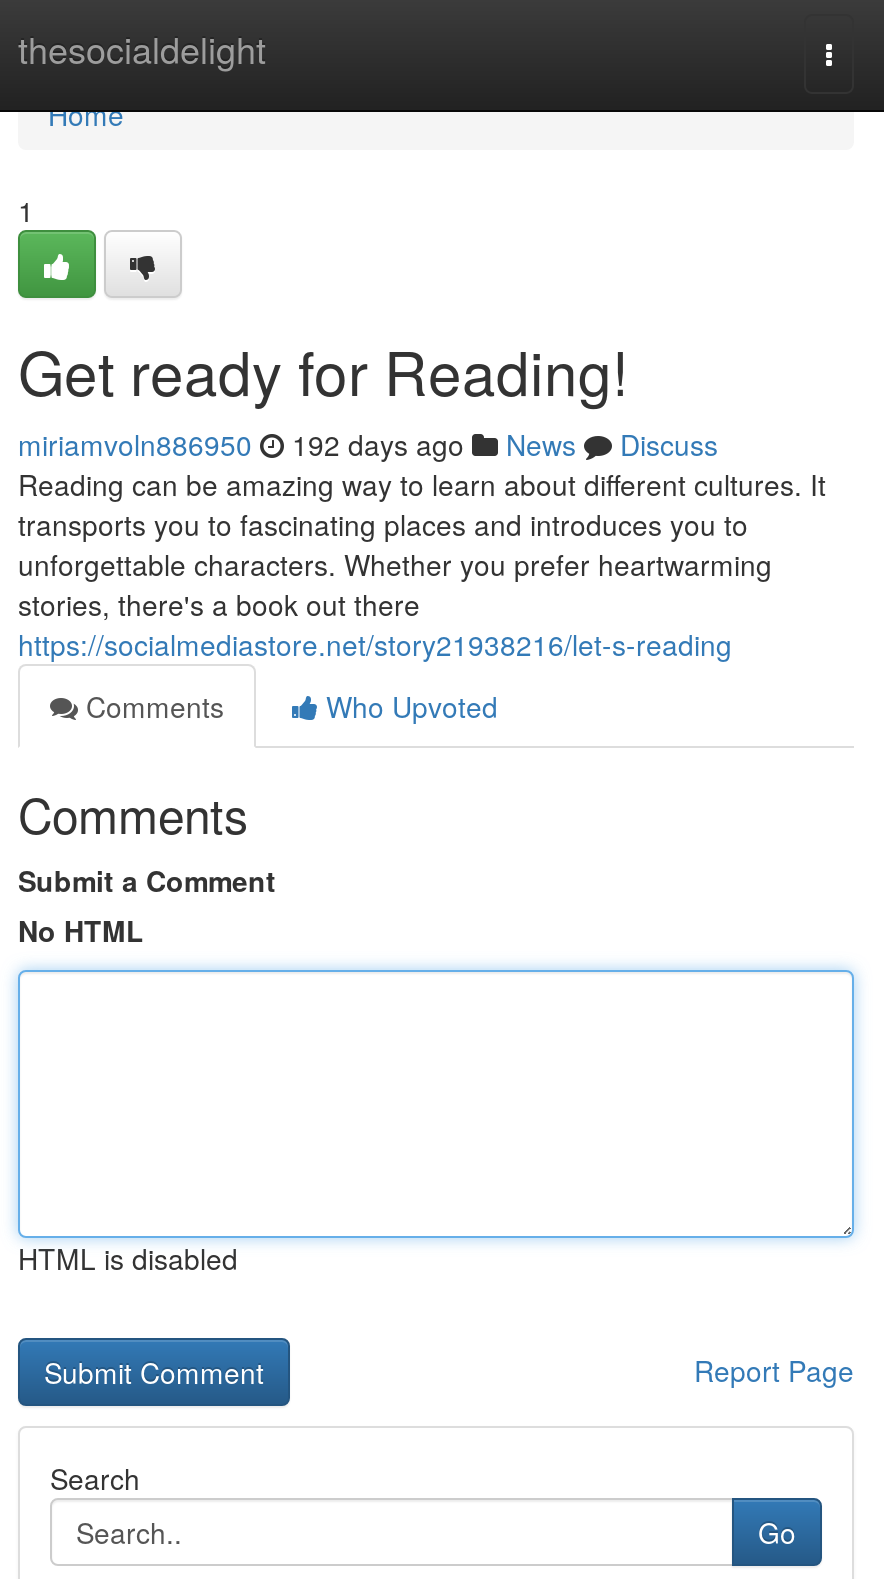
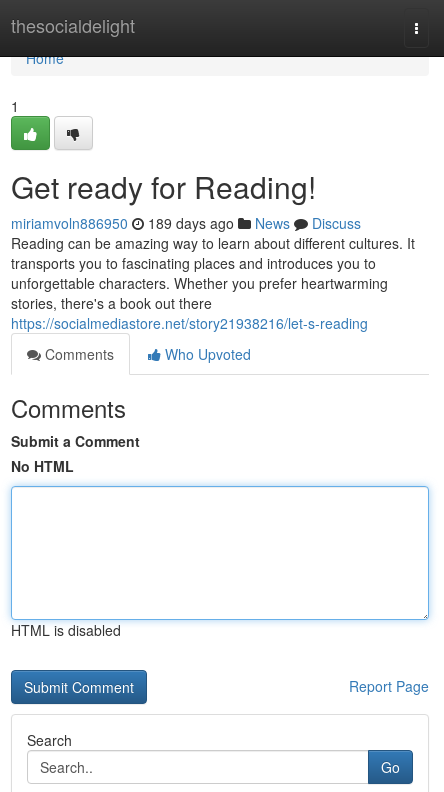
[18,424,718,464] miriamvoln886950 192 days ago News Discuss -> [11,213,361,233] miriamvoln886950 189 days ago News Discuss

